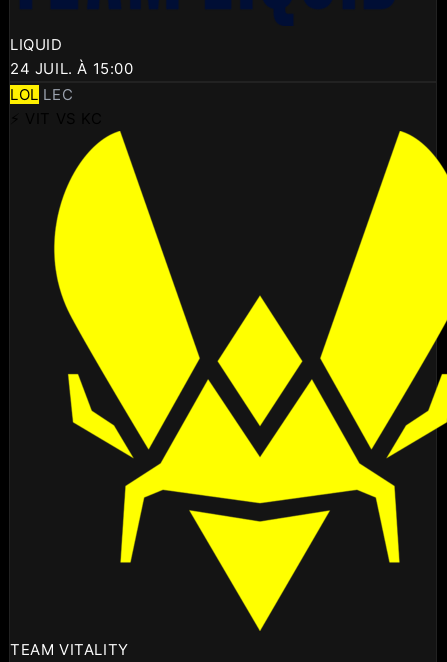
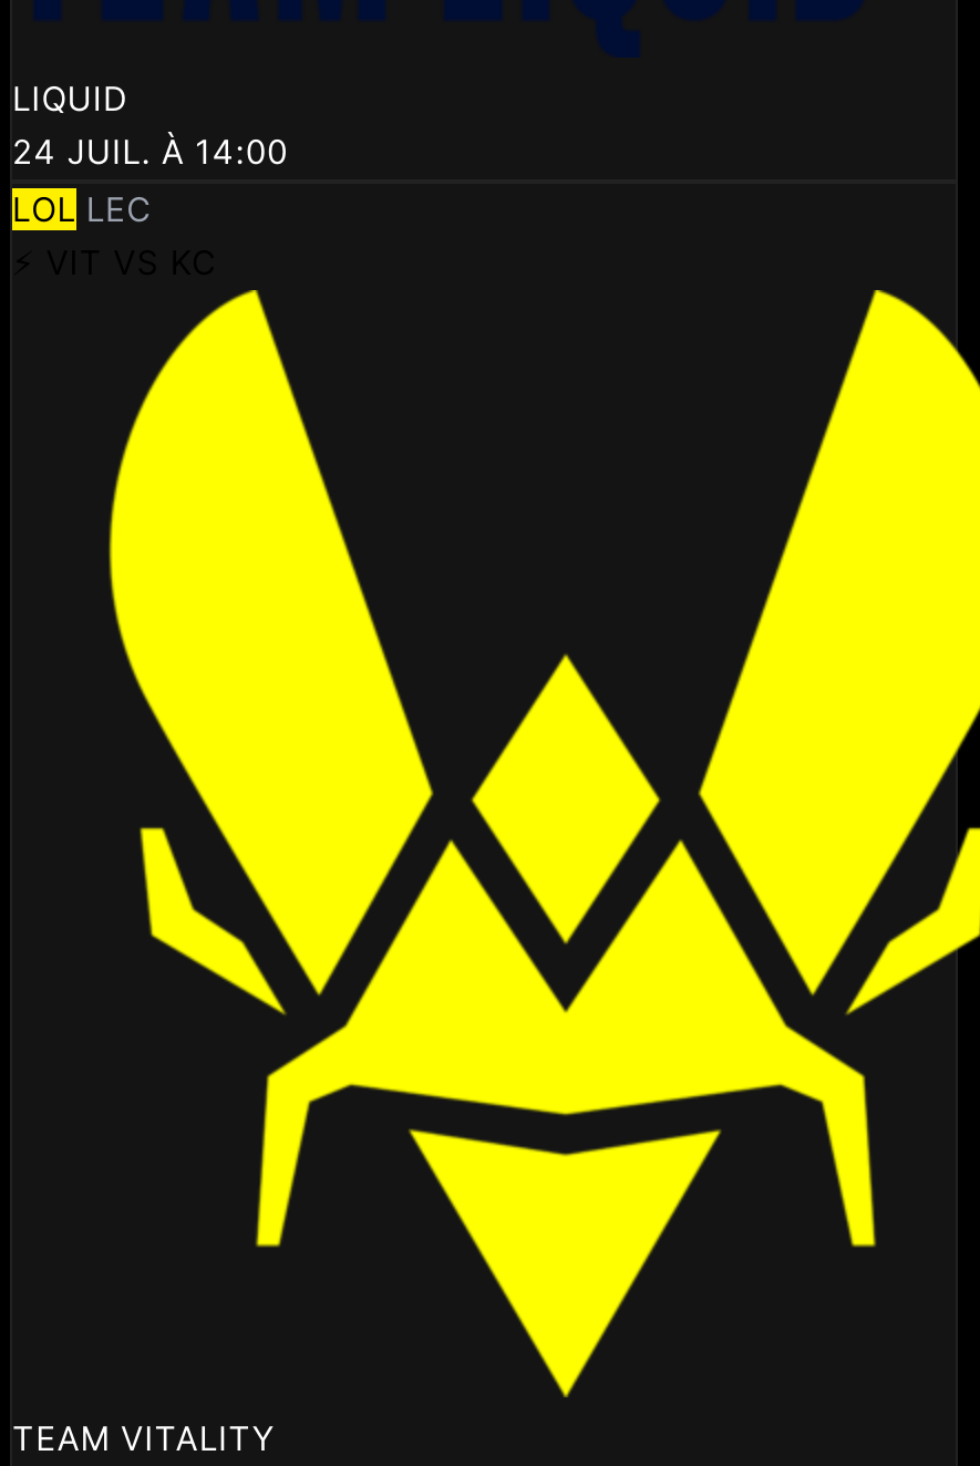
[10,59,134,78] 24 JUIL. À 15:00 -> [12,130,288,172] 24 JUIL. À 14:00

